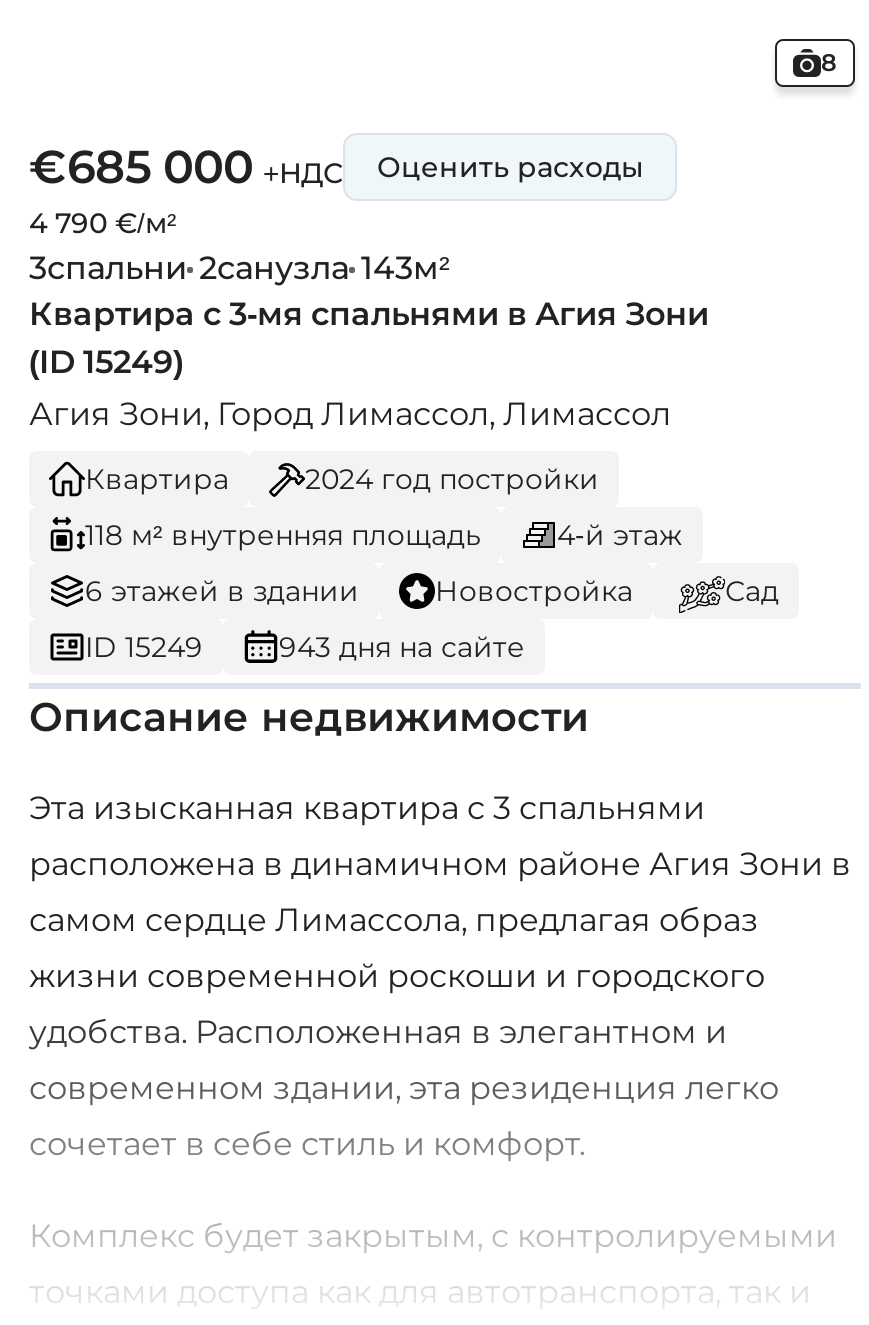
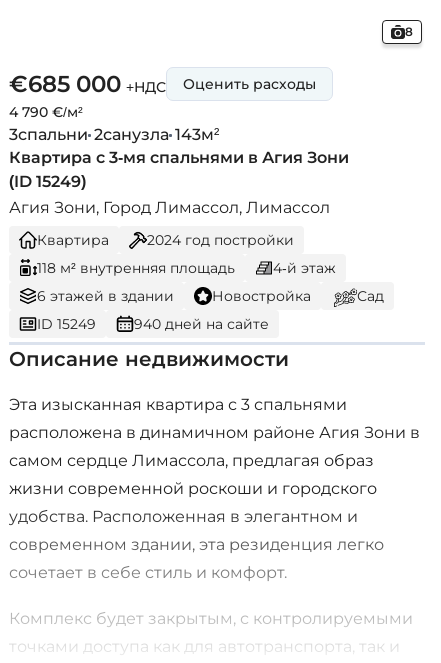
[279,629,525,665] 943 дня на сайте -> [134,315,269,333] 940 дней на сайте

